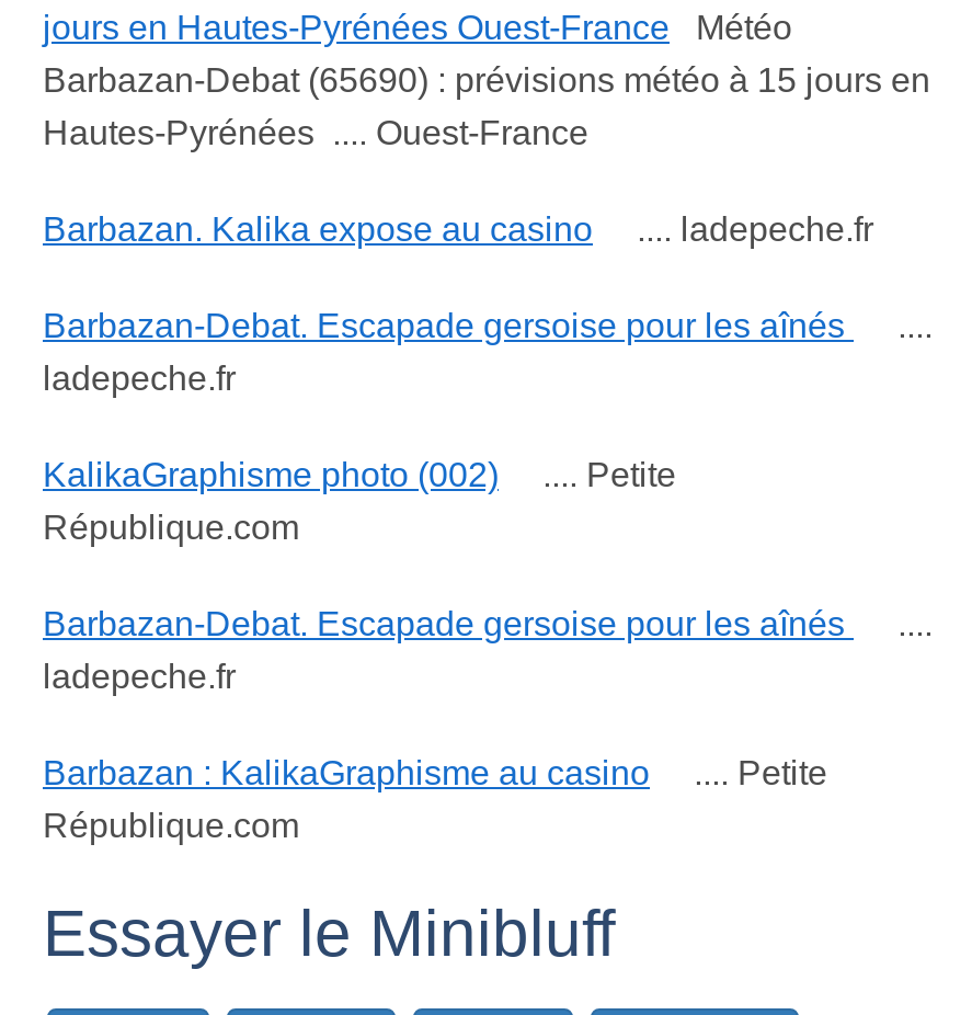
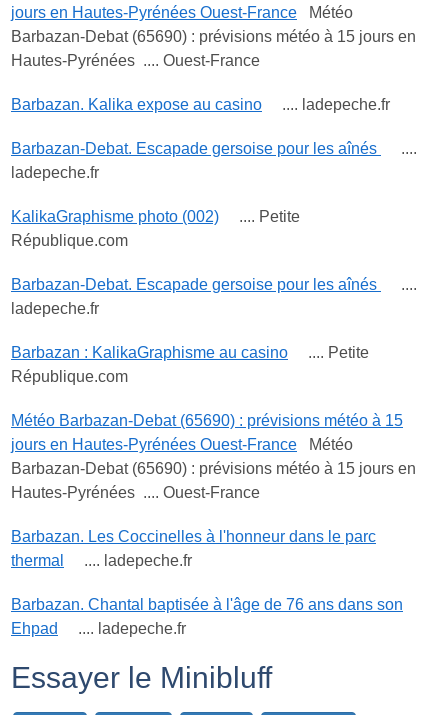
none -> [11,412,416,637] Météo Barbazan-Debat (65690) : prévisions météo à 15 | jours en Hautes-Pyrénées Ouest-France Météo | Barbazan-Debat (65690) : prévisions météo à 15 jours en | Hautes-Pyrénées .... Ouest-France | Barbazan. Les Coccinelles à l'honneur dans le parc | thermal.... ladepeche.fr | Barbazan. Chantal baptisée à l'âge de 76 ans dans son | Ehpad.... ladepeche.fr

